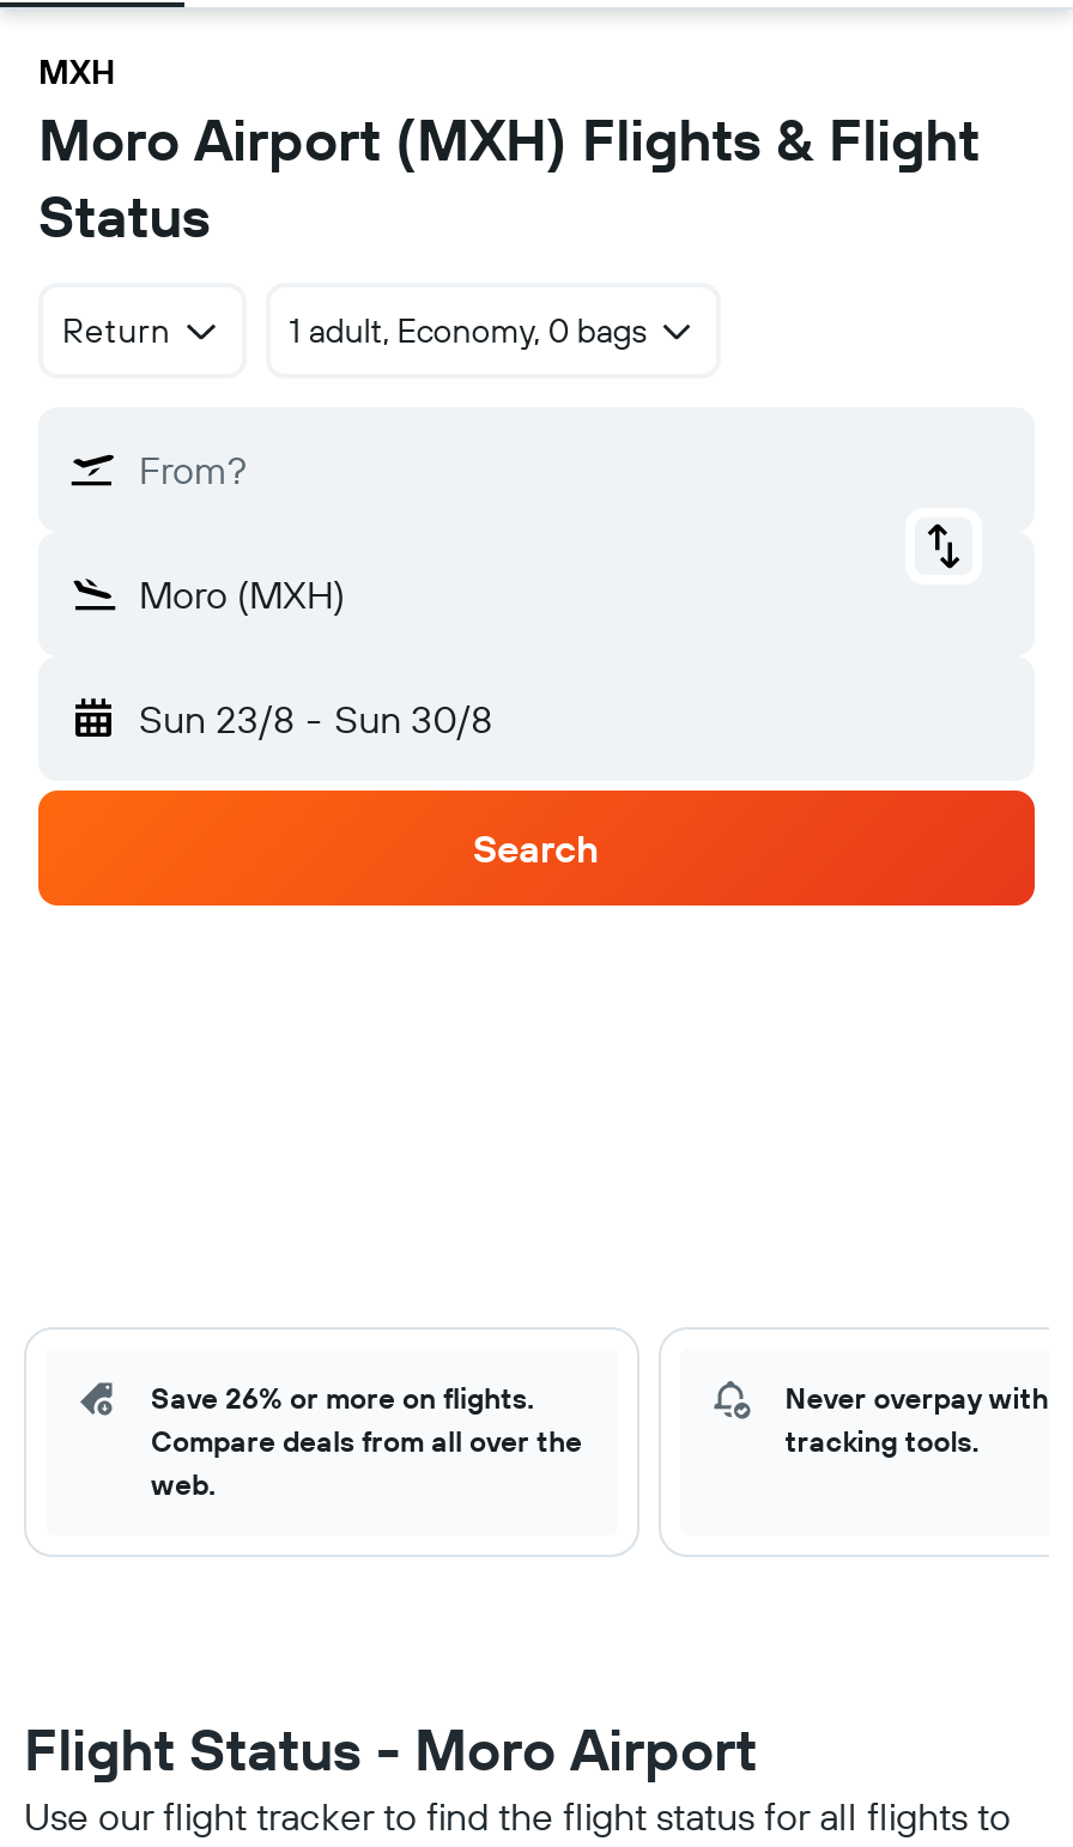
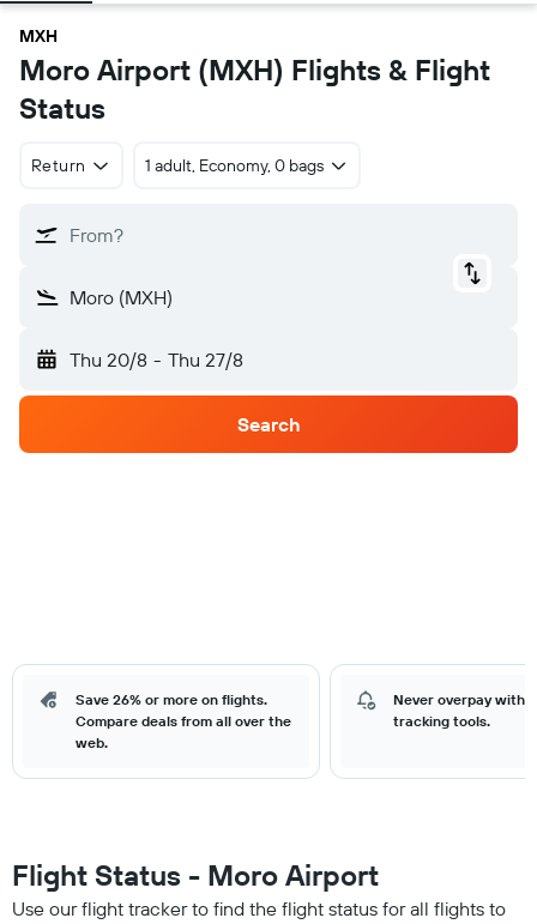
[139,695,492,743] Sun 23/8 - Sun 30/8 -> [70,348,243,372] Thu 20/8 - Thu 27/8

